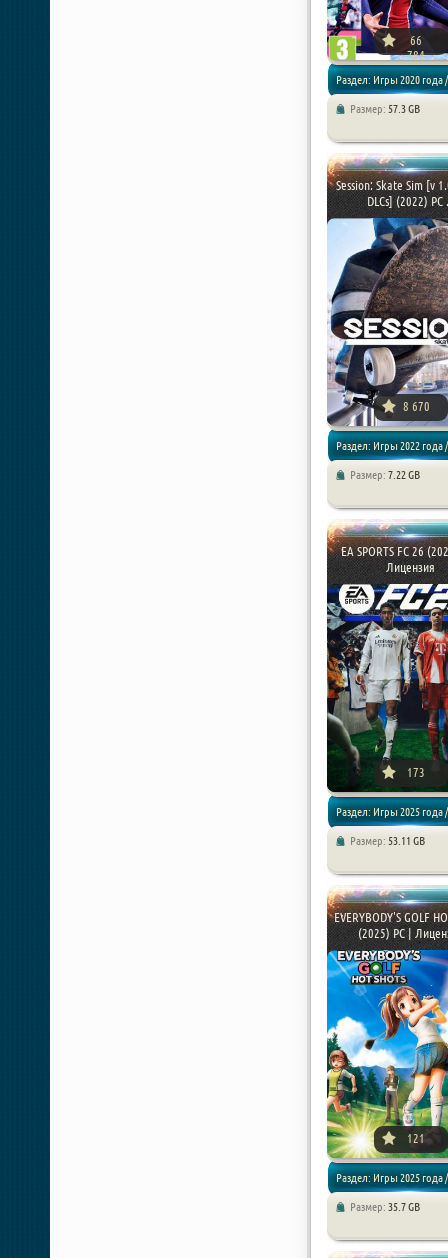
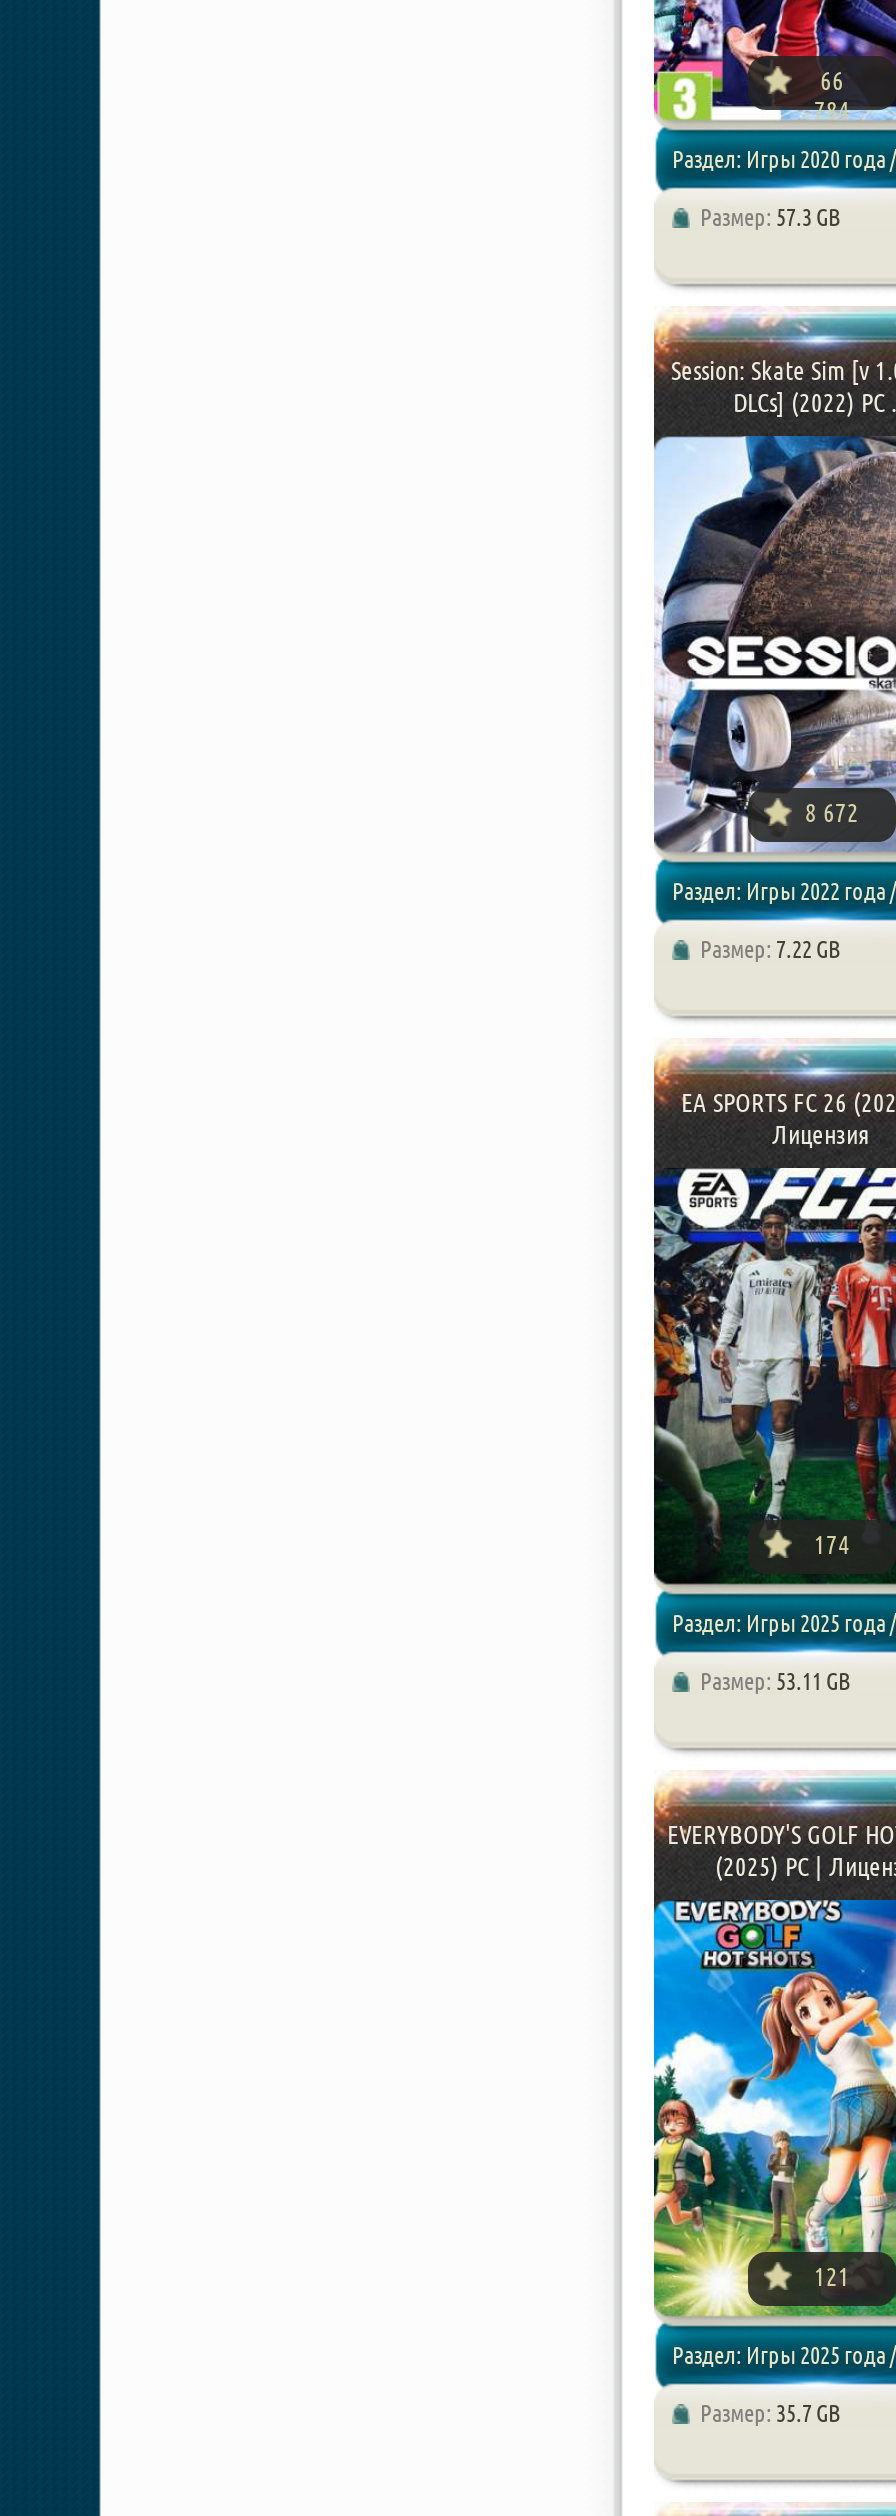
[402,399,429,413] 8 670 -> [805,798,859,826] 8 672
[407,765,425,779] 173 -> [814,1530,850,1558] 174

